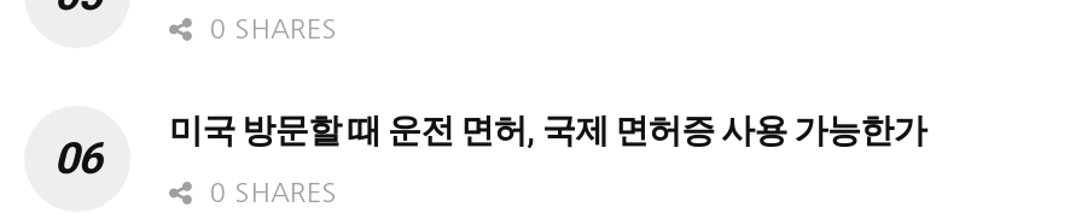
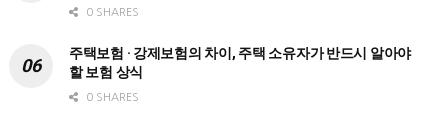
[169,111,927,150] 미국 방문할 때 운전 면허, 국제 면허증 사용 가능한가 -> [69,45,411,80] 주택보험 · 강제보험의 차이, 주택 소유자가 반드시 알아야 | 할 보험 상식

